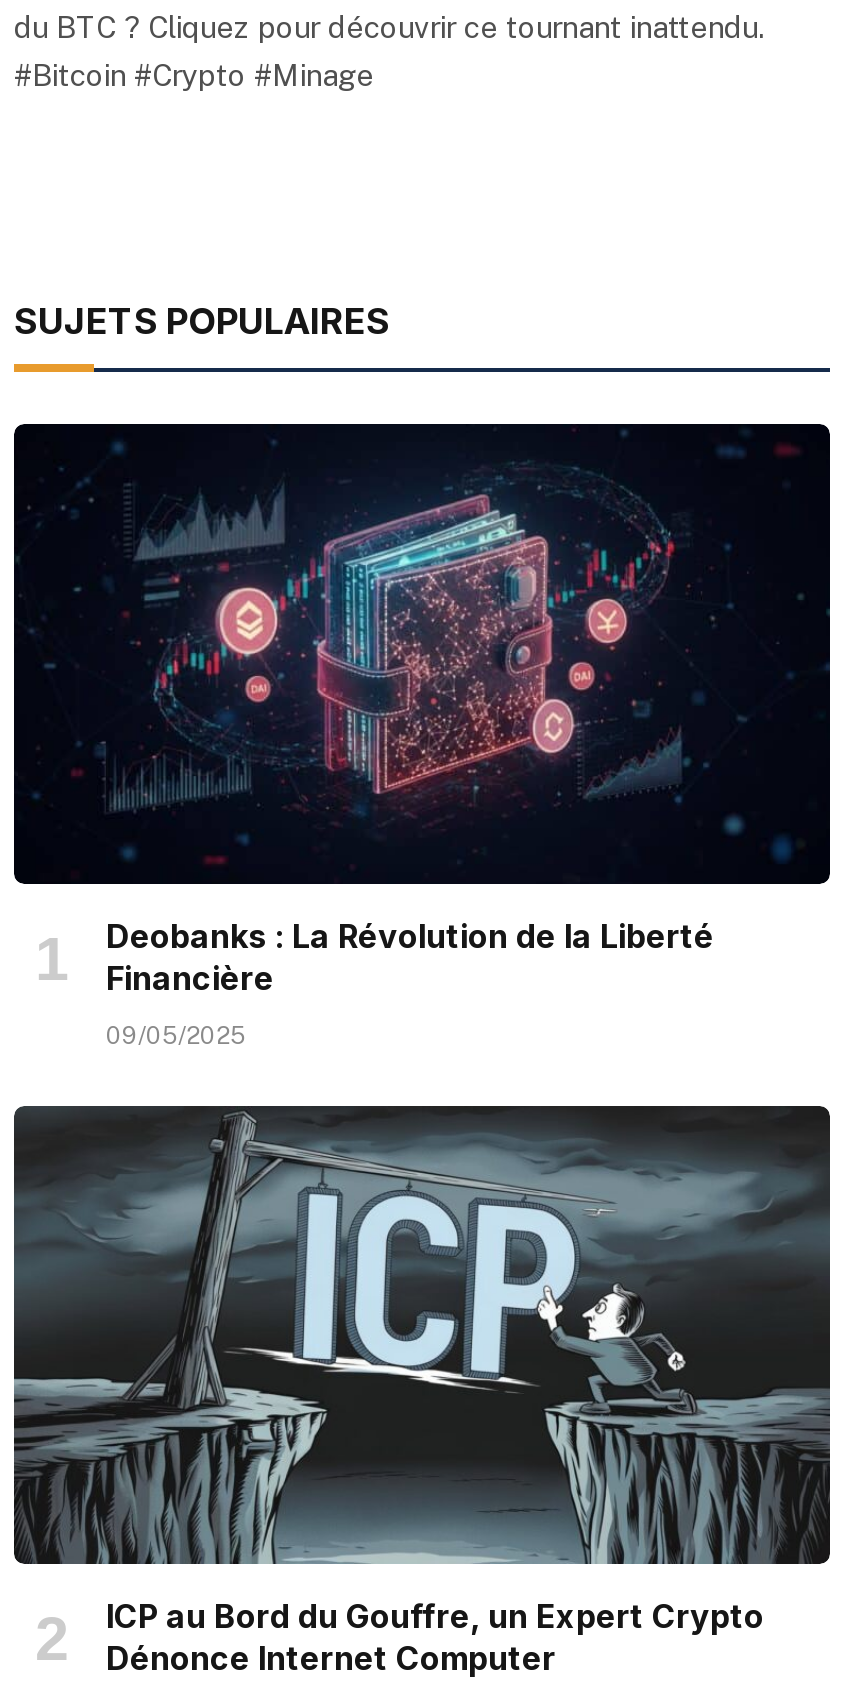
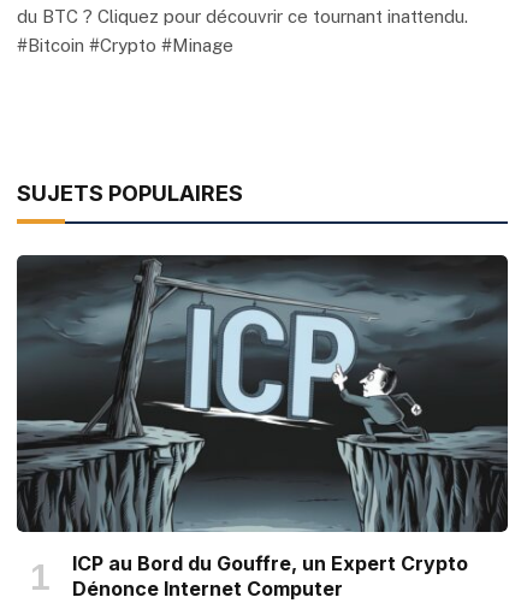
[14,424,828,1049] [image] | Deobanks : La Révolution de la Liberté | Financière | 09/05/2025 -> none

